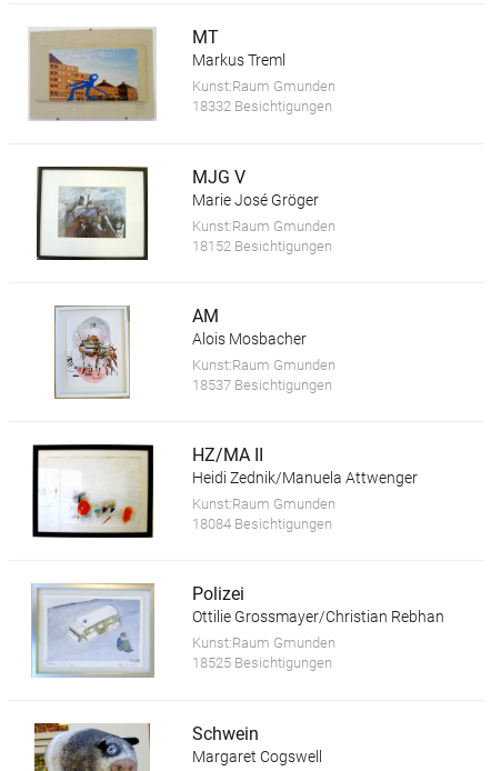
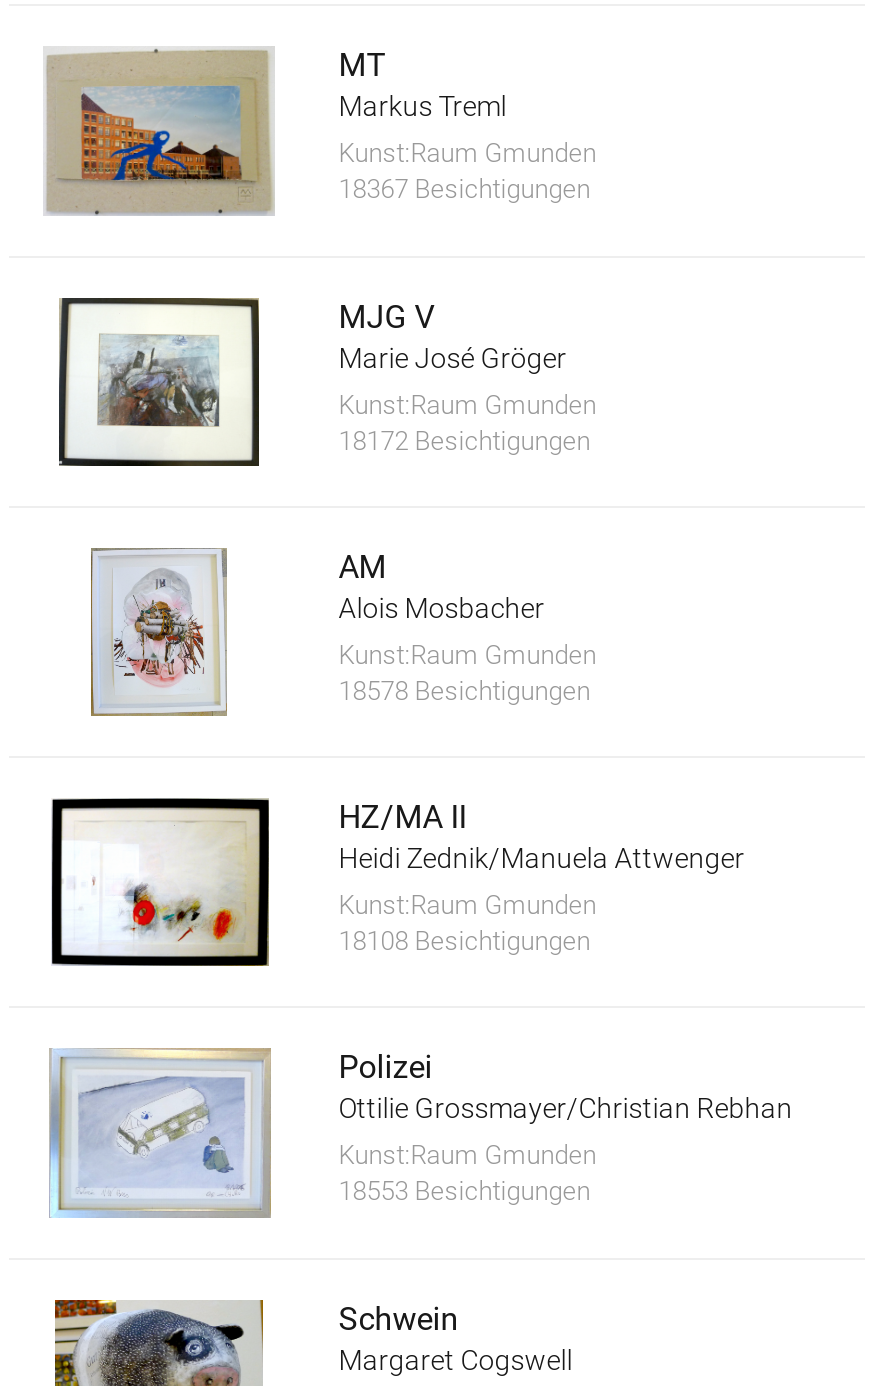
[192,98,332,115] 18332 Besichtigungen -> [339,175,591,205] 18367 Besichtigungen
[192,237,332,254] 18152 Besichtigungen -> [339,425,591,455] 18172 Besichtigungen
[192,376,332,393] 18537 Besichtigungen -> [339,676,591,706] 18578 Besichtigungen
[192,516,332,532] 18084 Besichtigungen -> [339,926,591,956] 18108 Besichtigungen
[192,655,332,671] 18525 Besichtigungen -> [339,1177,591,1207] 18553 Besichtigungen

